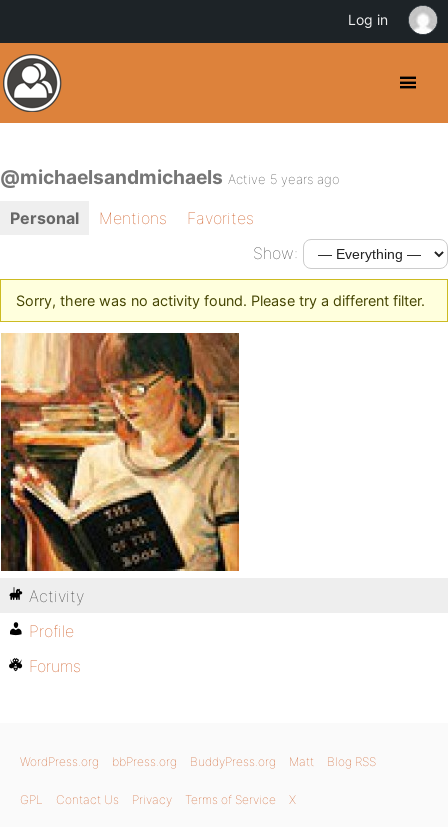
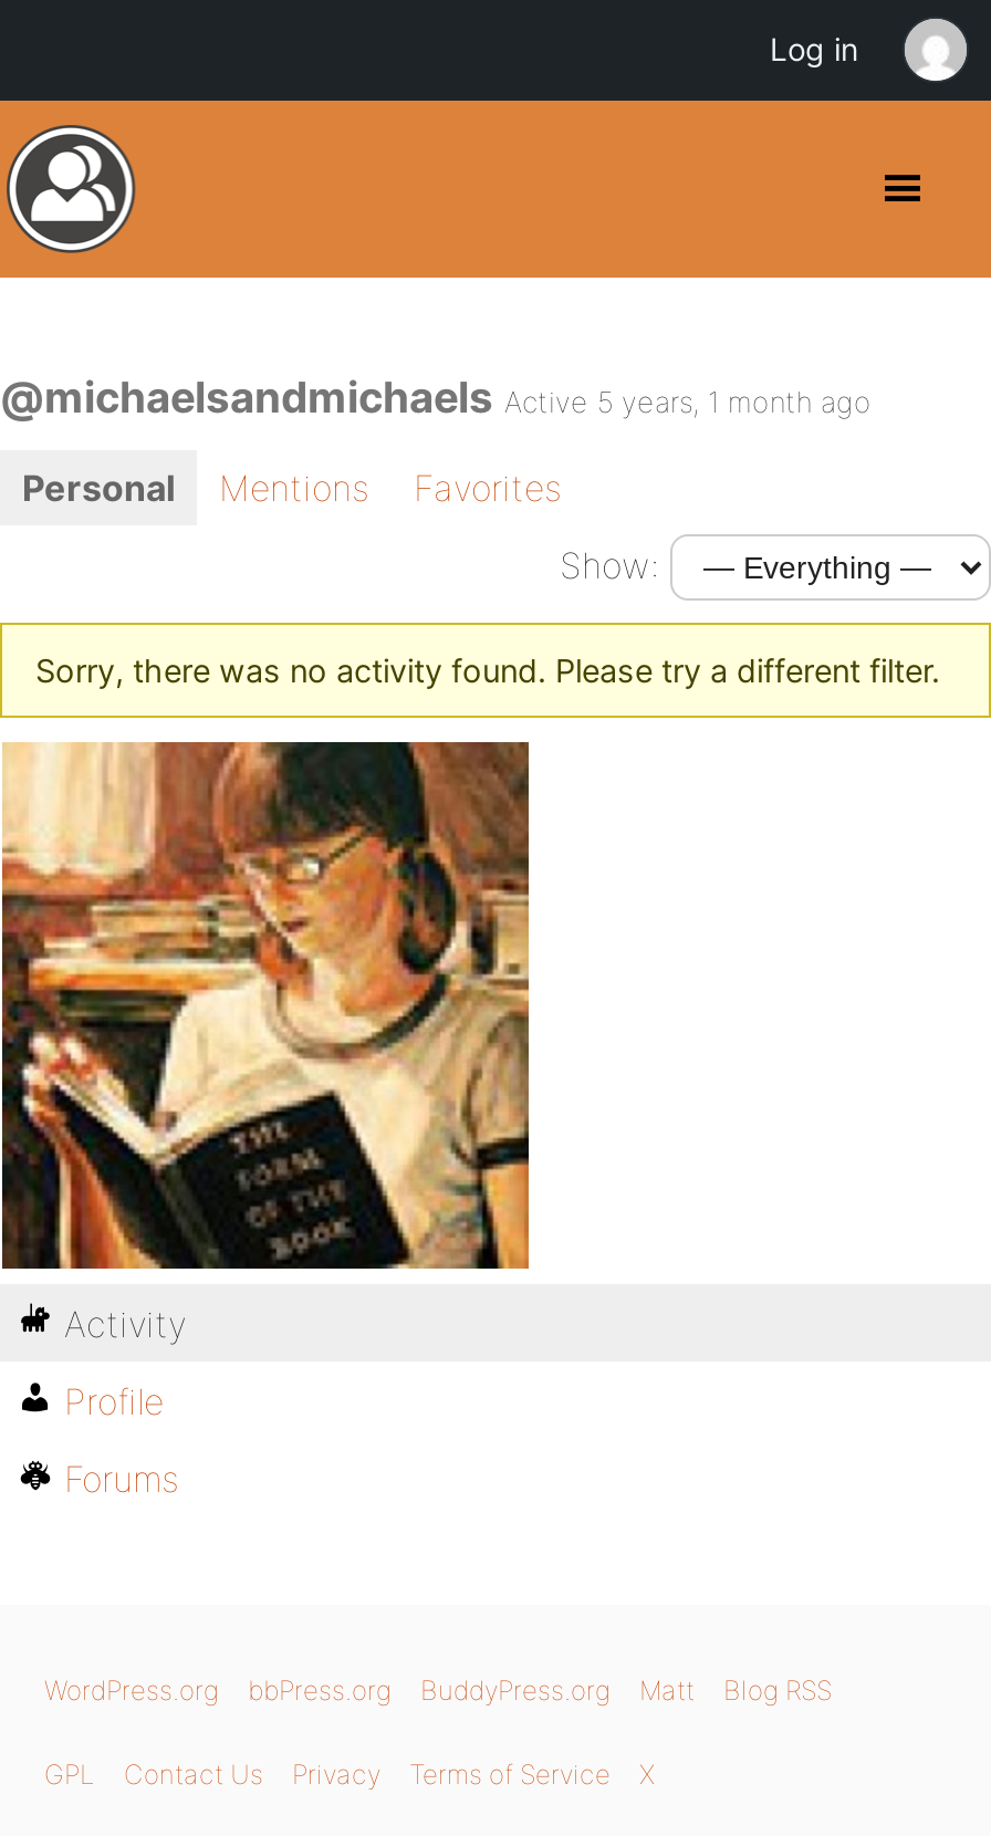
[0,165,340,189] @michaelsandmichaels Active 5 years ago -> [0,371,872,424] @michaelsandmichaels Active 5 years, 1 month ago

